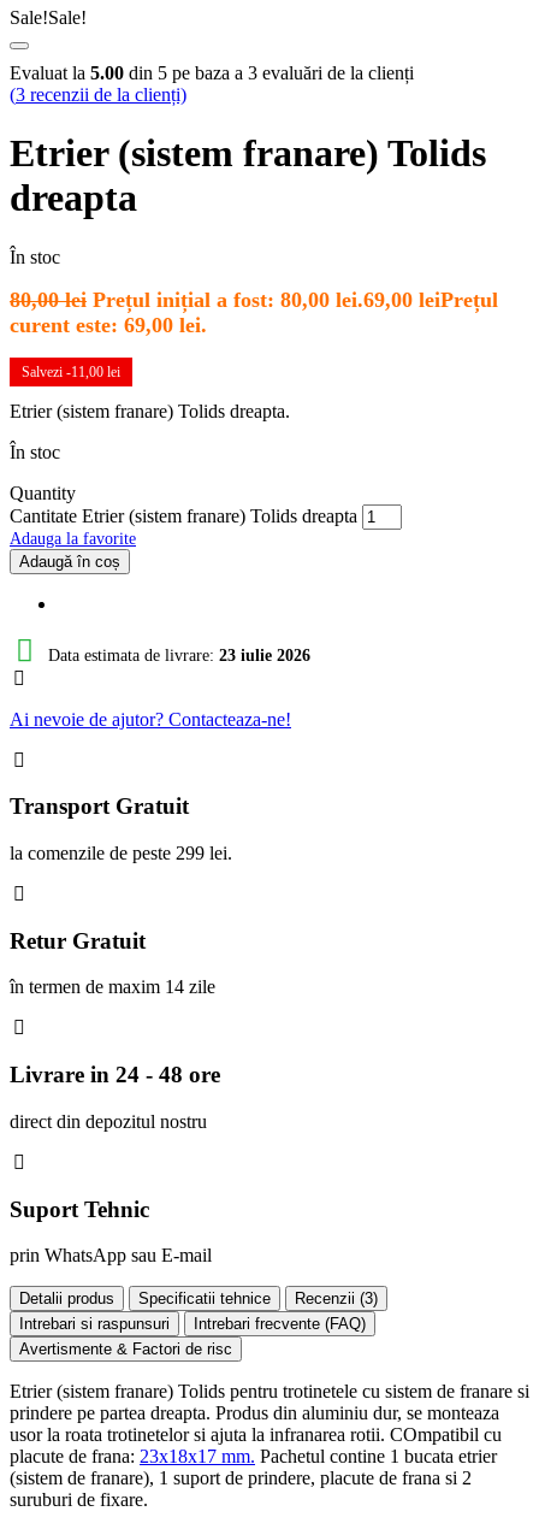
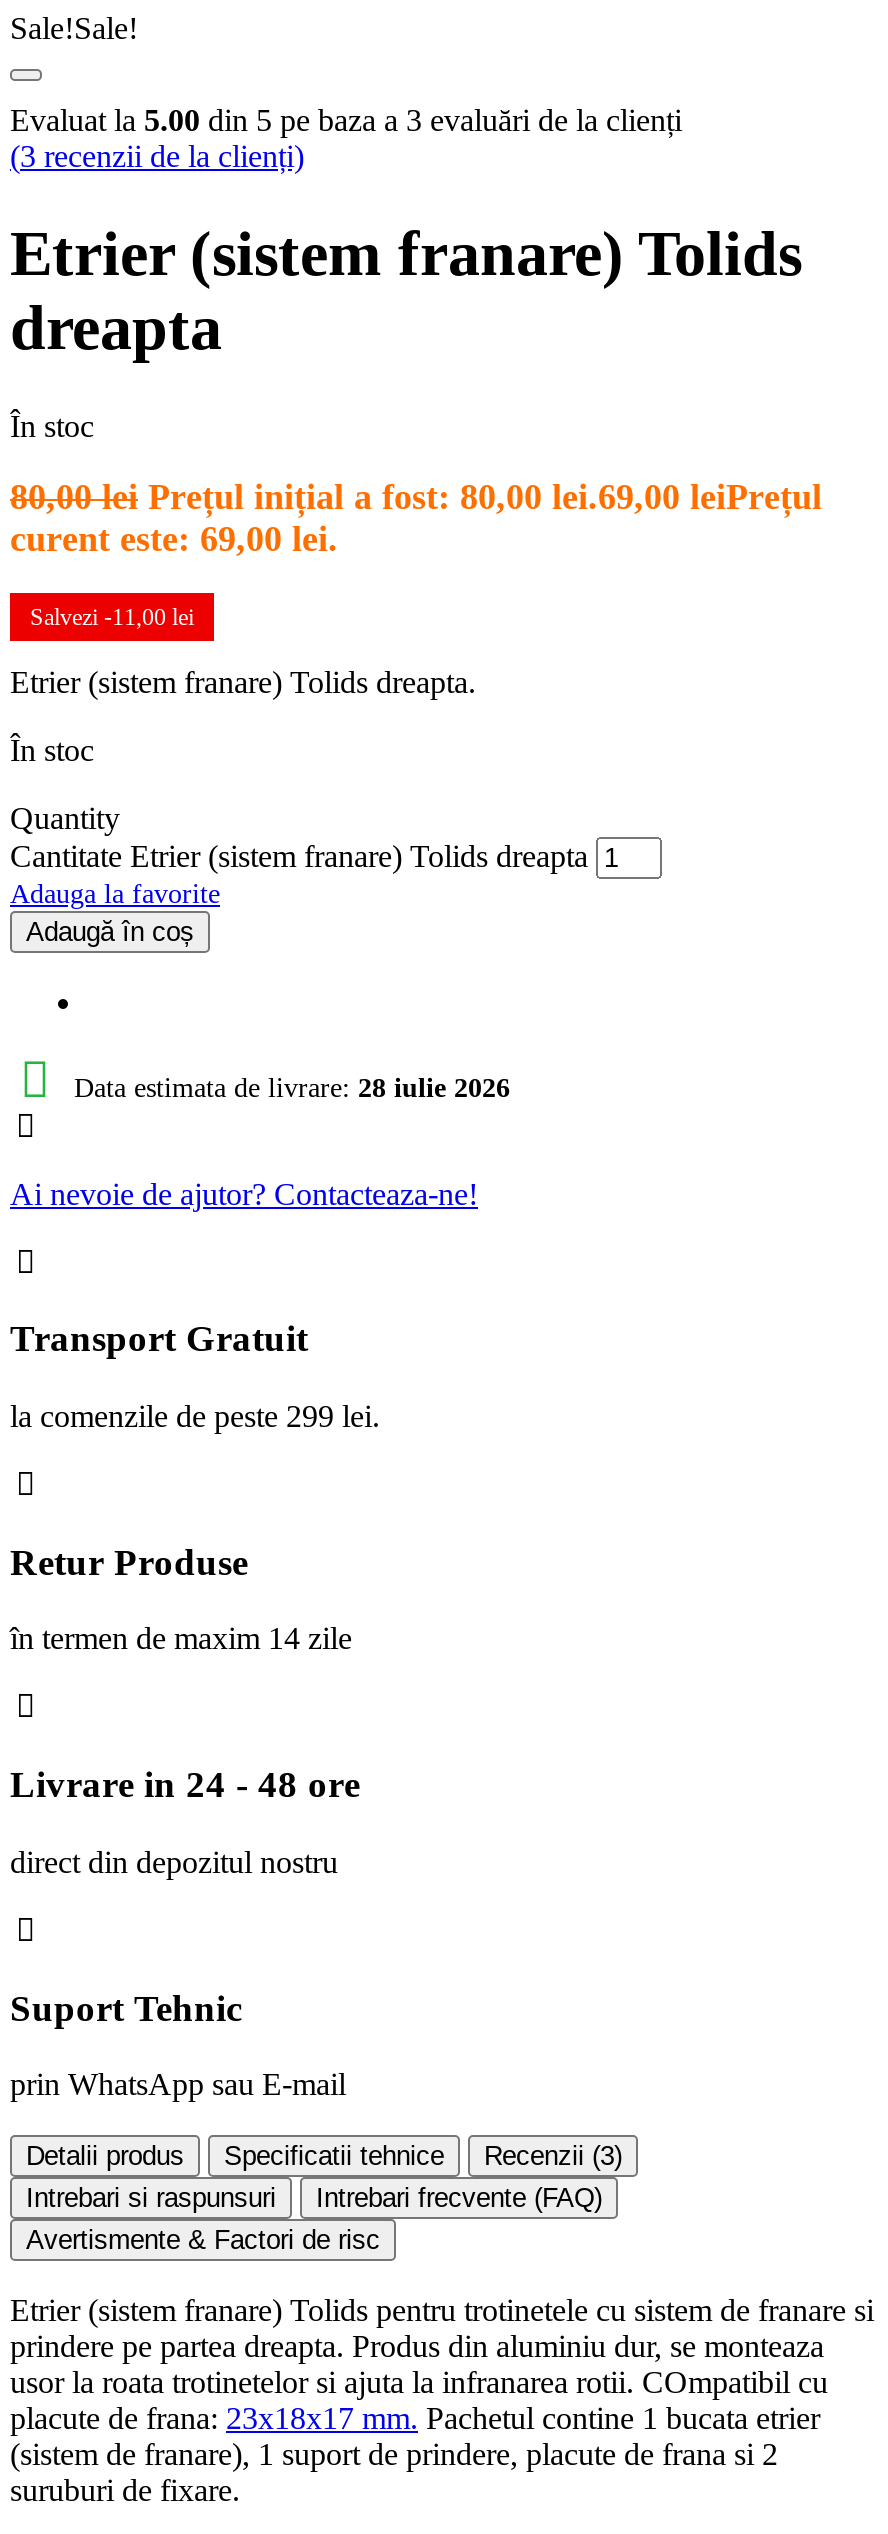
[43,646,310,664] Data estimata de livrare: 23 iulie 2026 -> [66,1072,510,1102] Data estimata de livrare: 28 iulie 2026
[10,928,146,953] Retur Gratuit -> [10,1540,248,1582] Retur Produse

